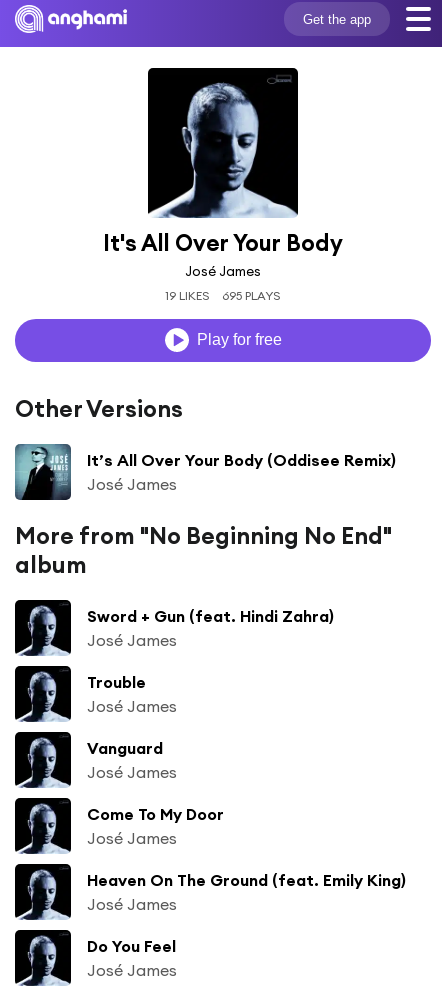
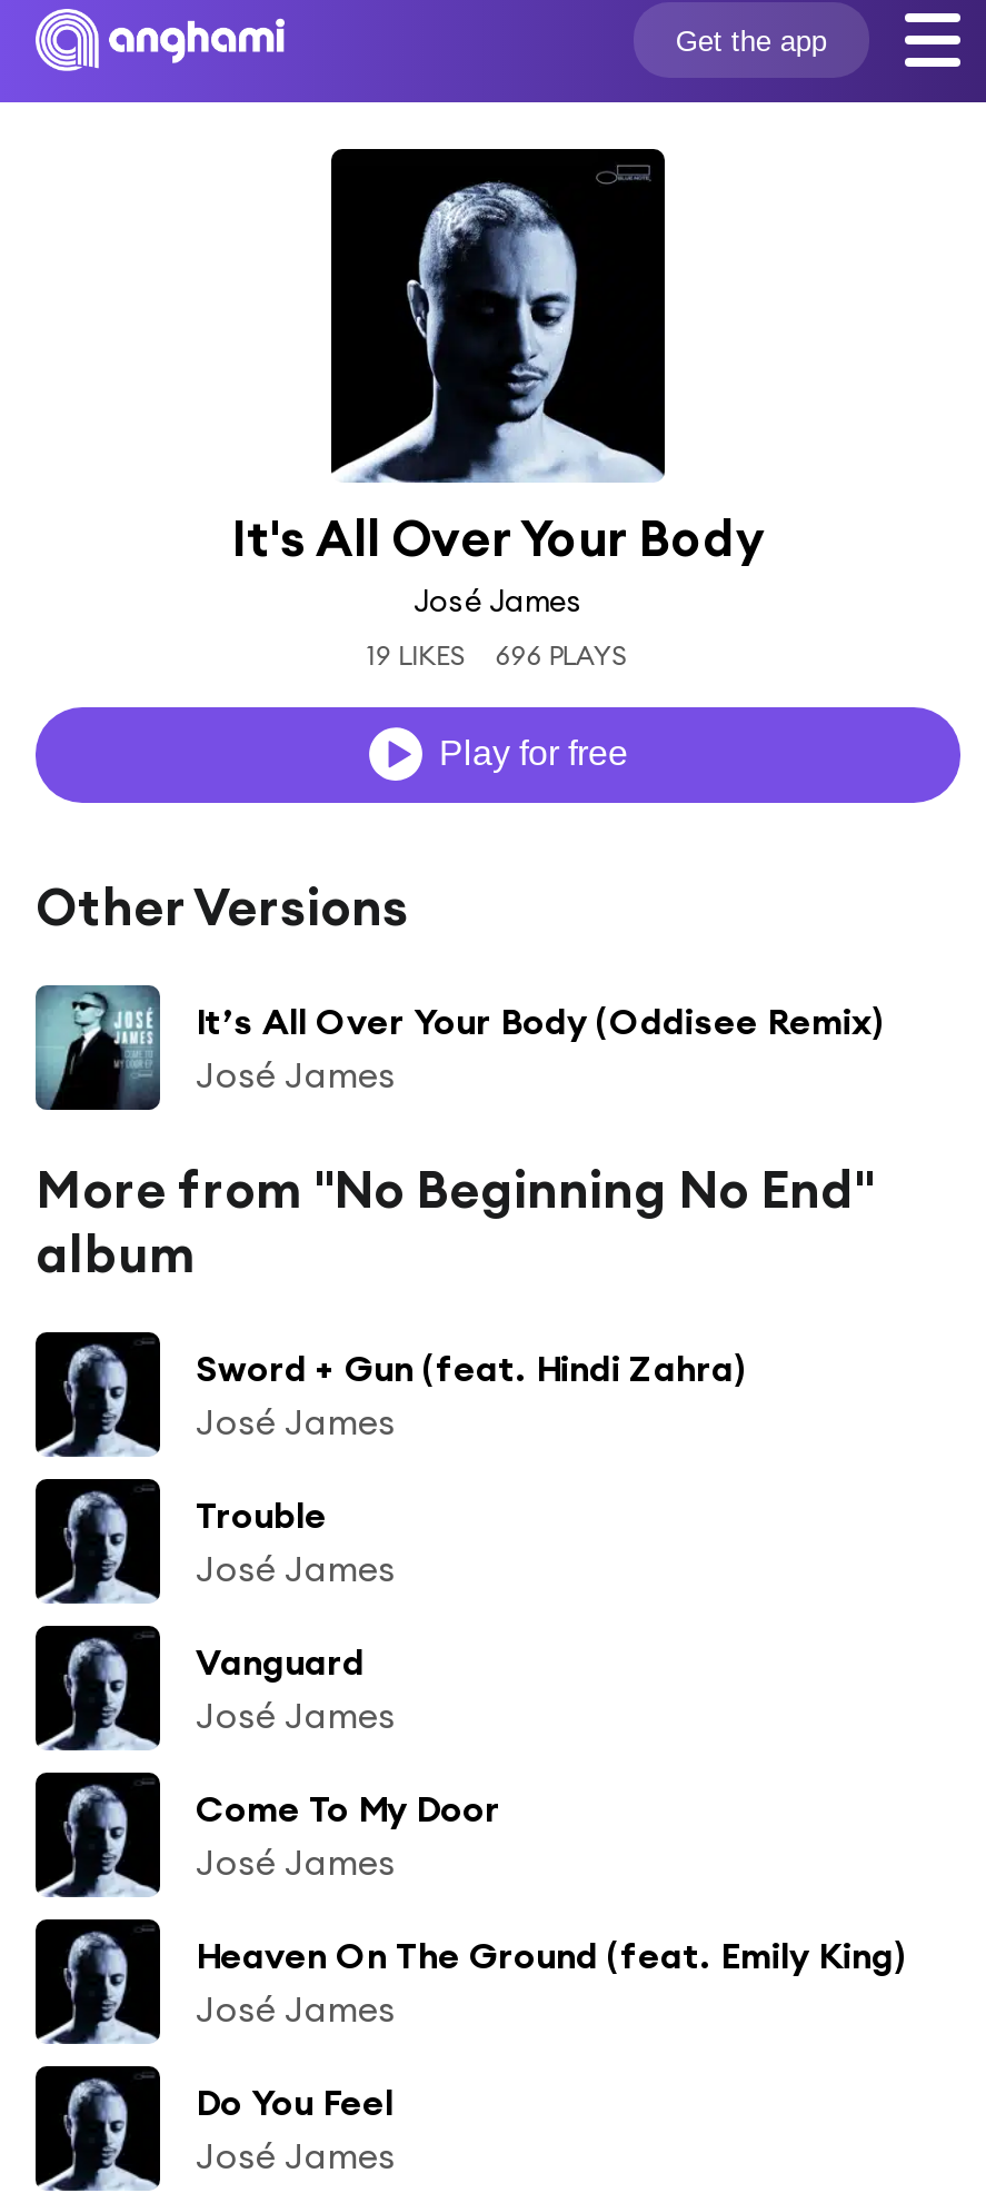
[165,288,281,303] 19 LIKES 695 PLAYS -> [367,638,629,671] 19 LIKES 696 PLAYS

